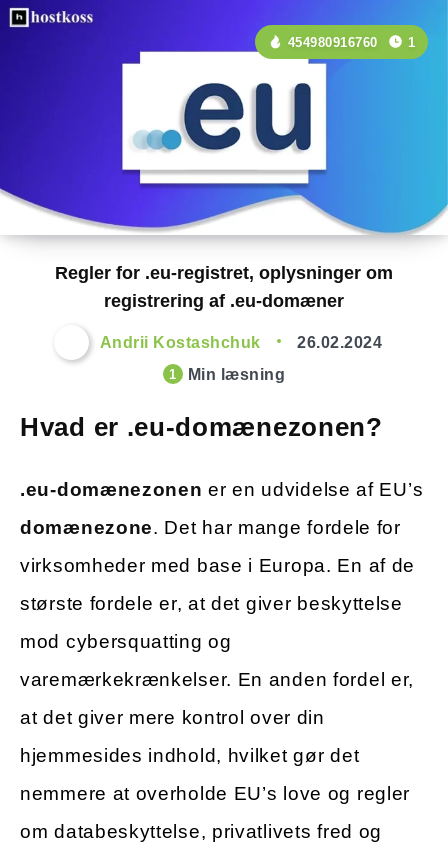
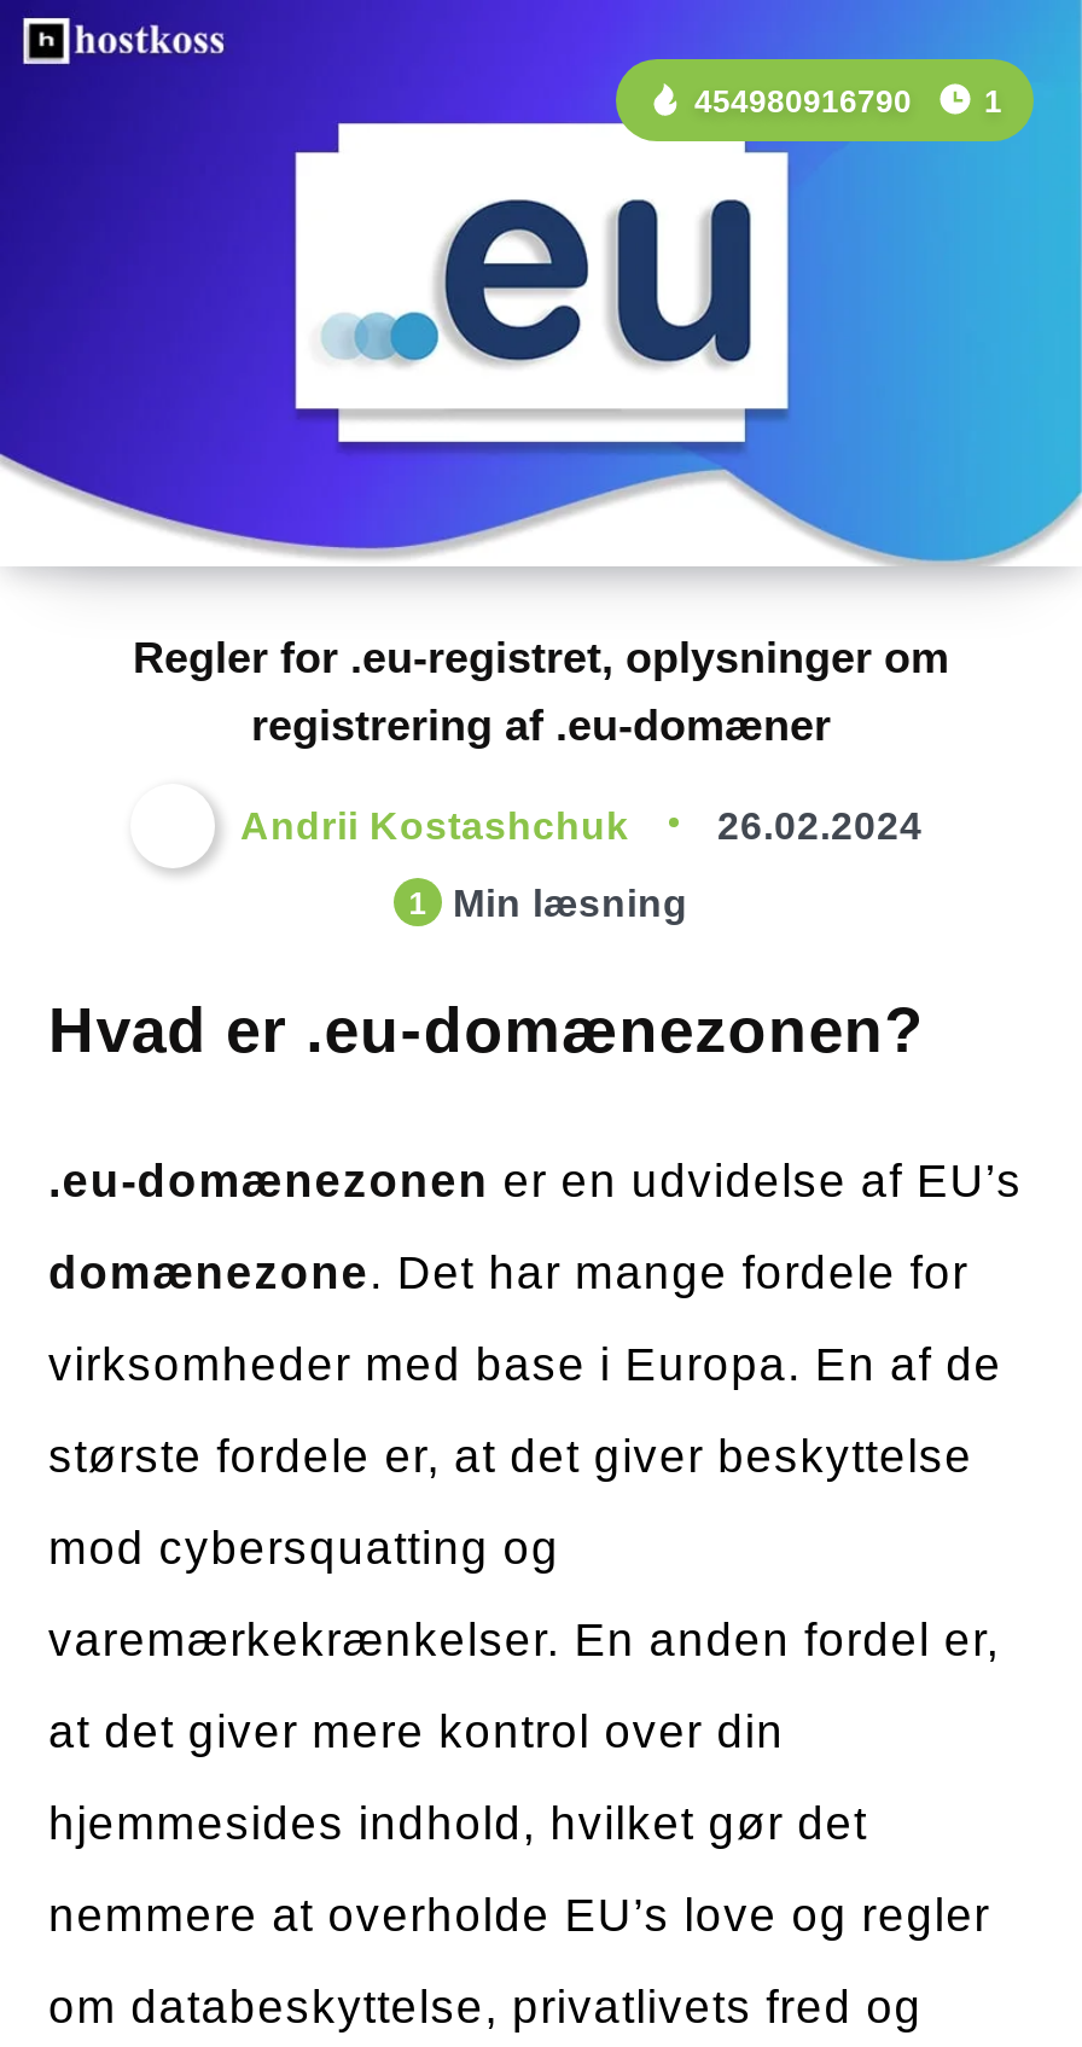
[283,34,415,49] 454980916760 1 -> [683,82,1002,118] 454980916790 1

